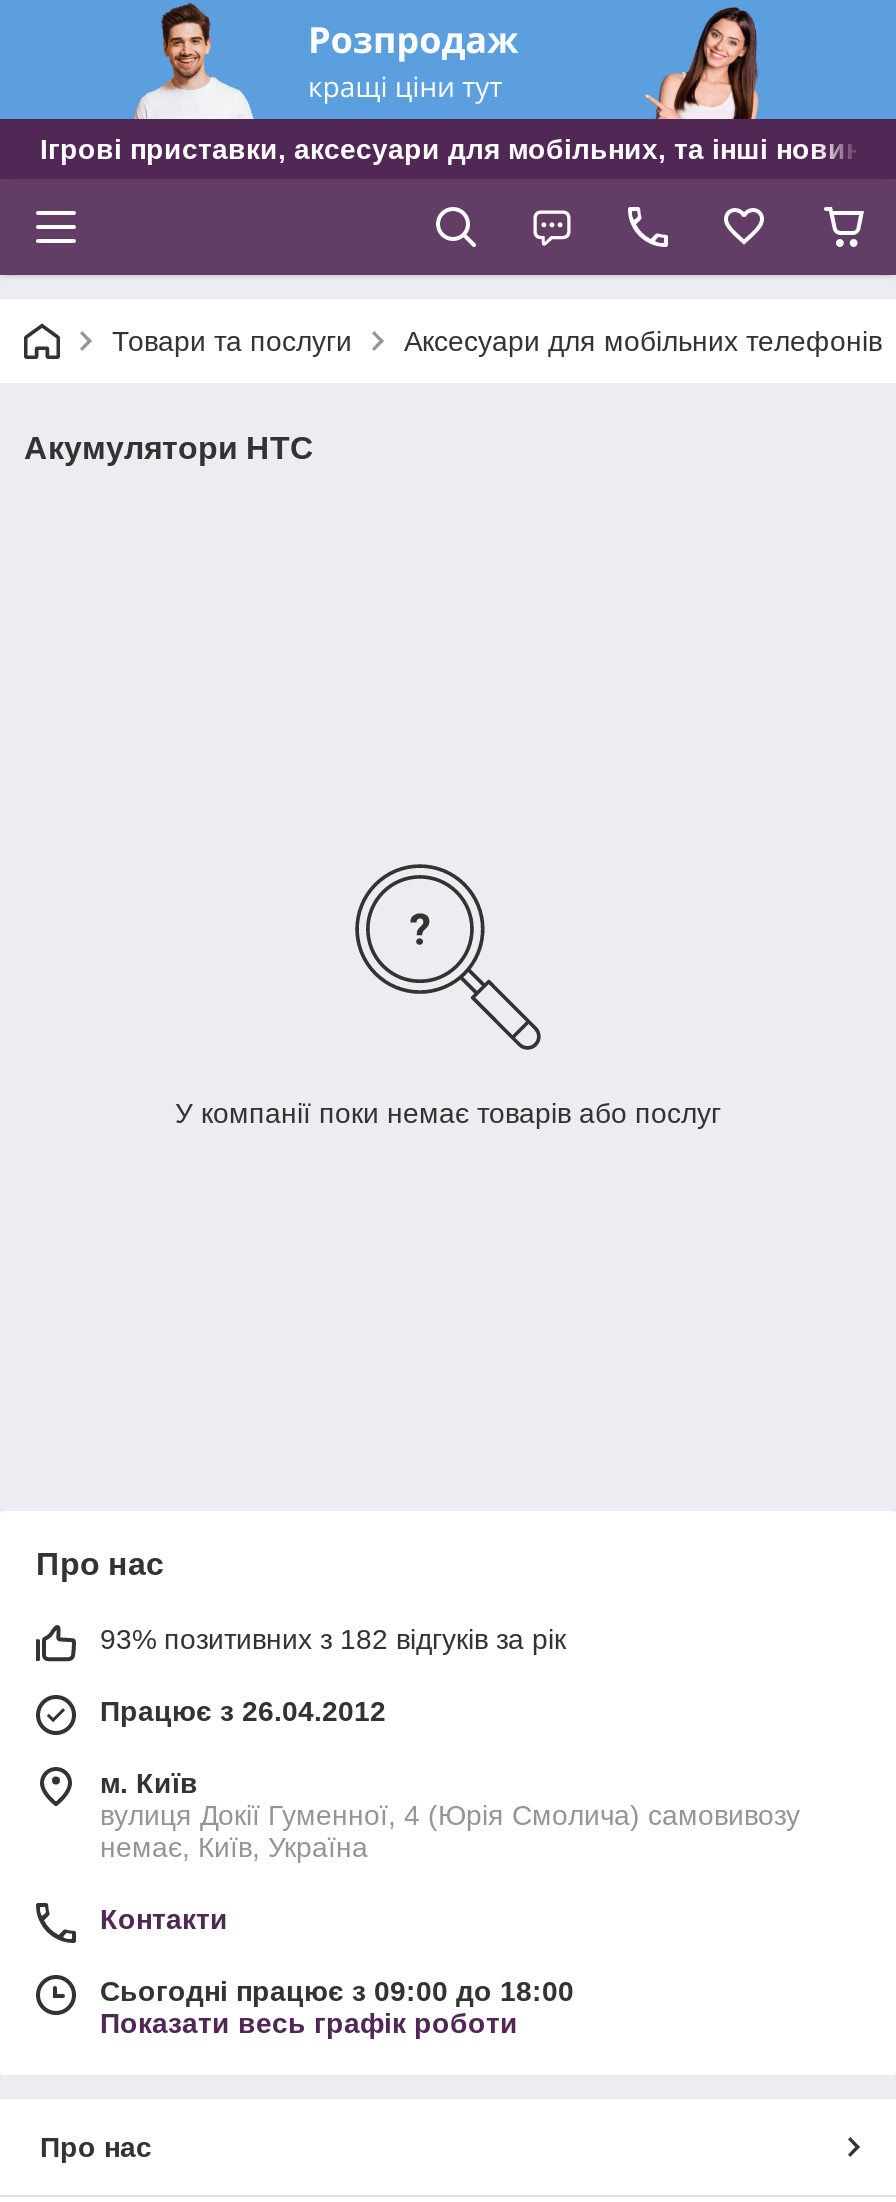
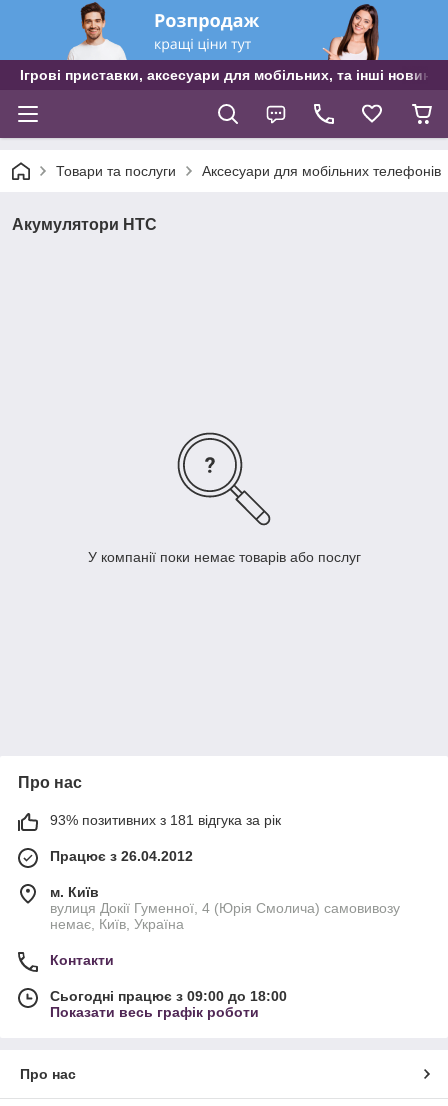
[100,1624,566,1656] 93% позитивних з 182 відгуків за рік -> [50,812,281,828] 93% позитивних з 181 відгука за рік

